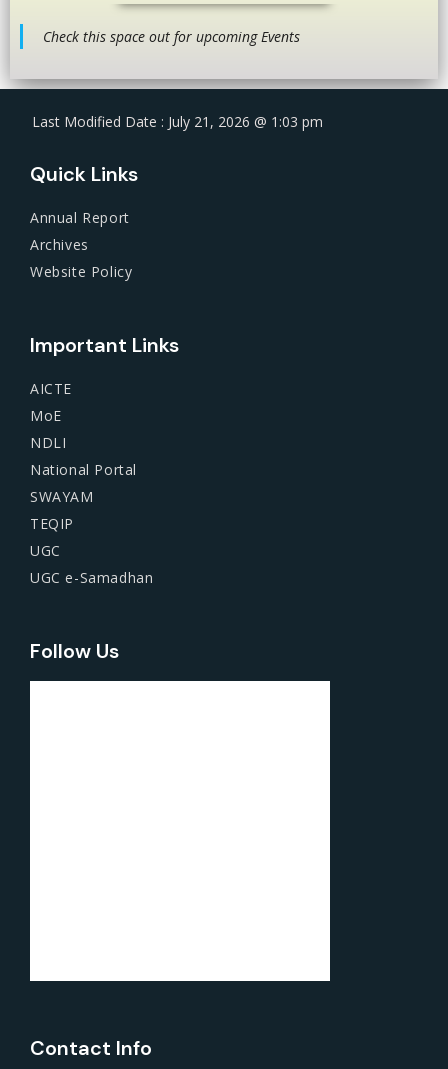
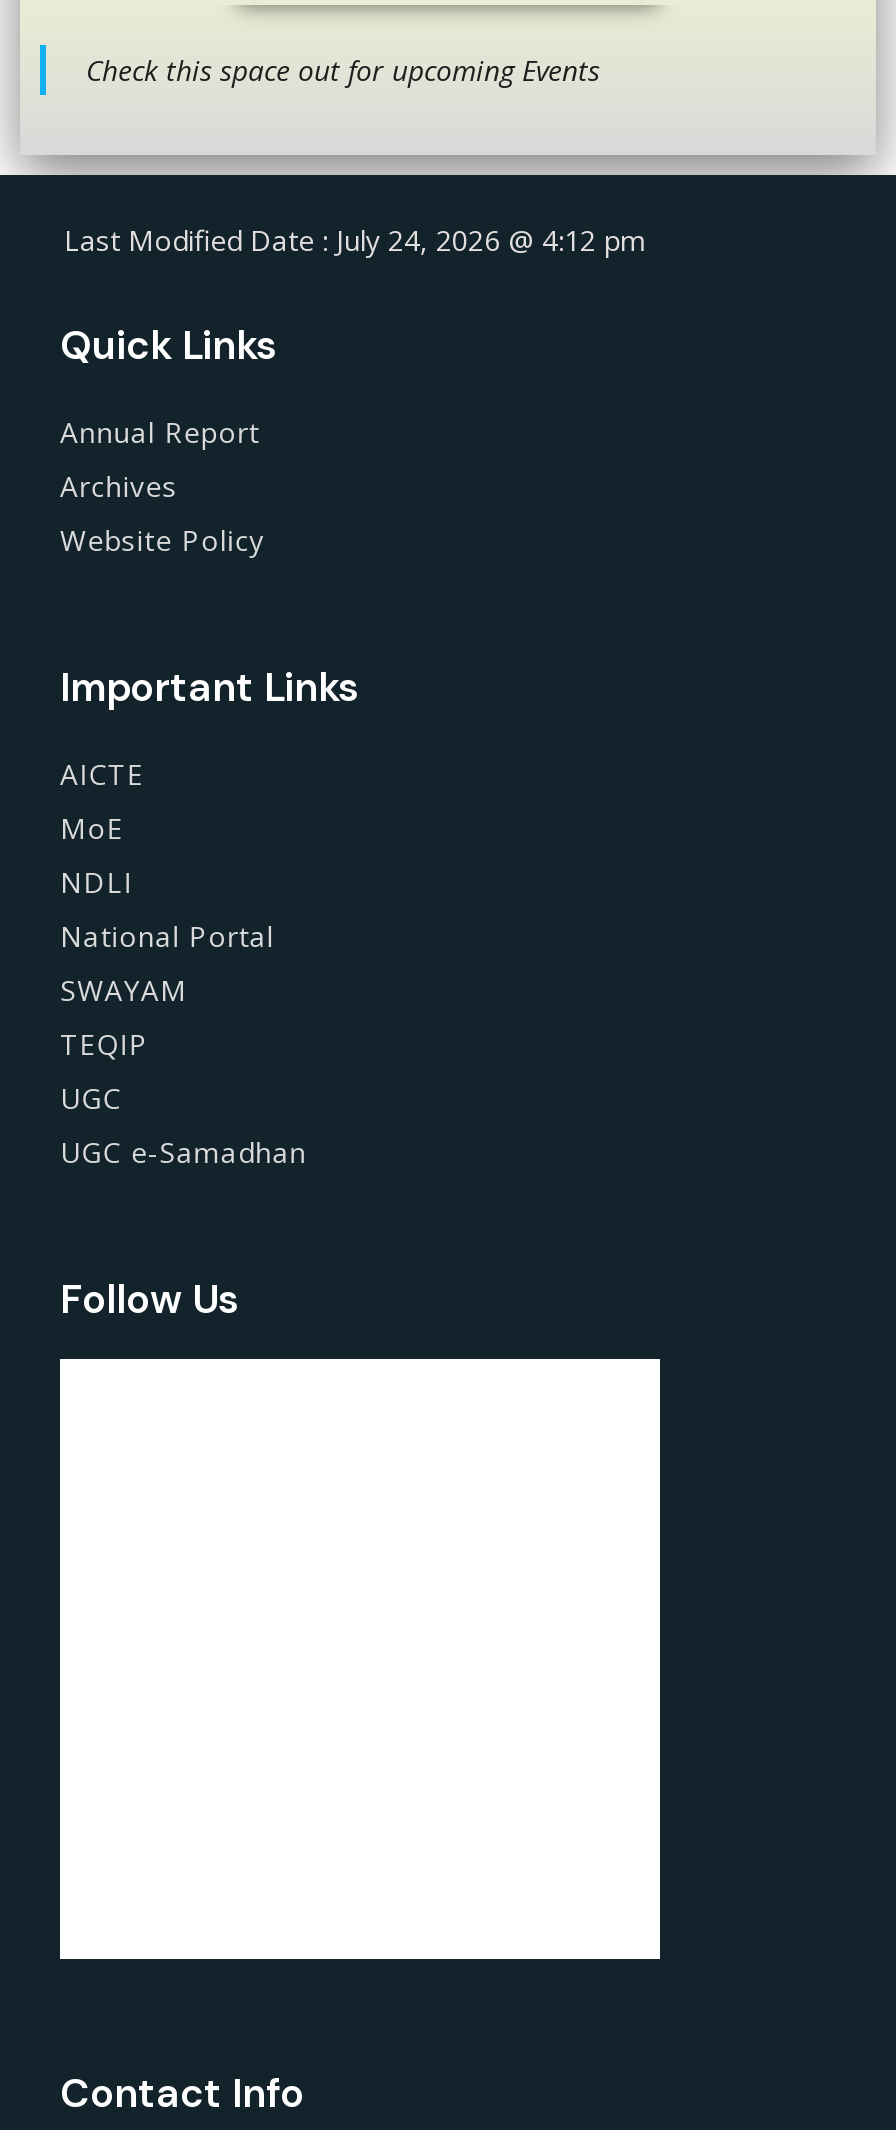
[32,112,323,131] Last Modified Date : July 21, 2026 @ 1:03 pm -> [64,220,646,258] Last Modified Date : July 24, 2026 @ 4:12 pm

